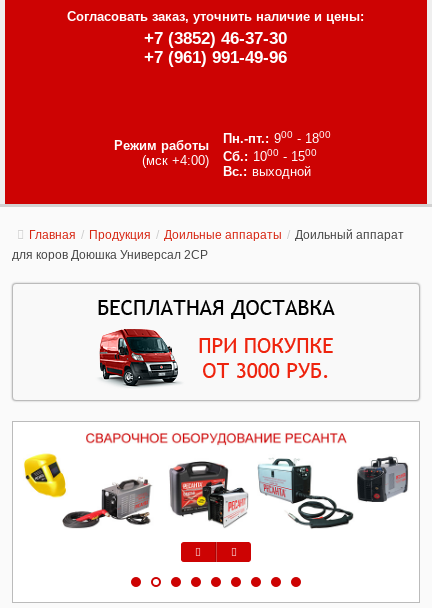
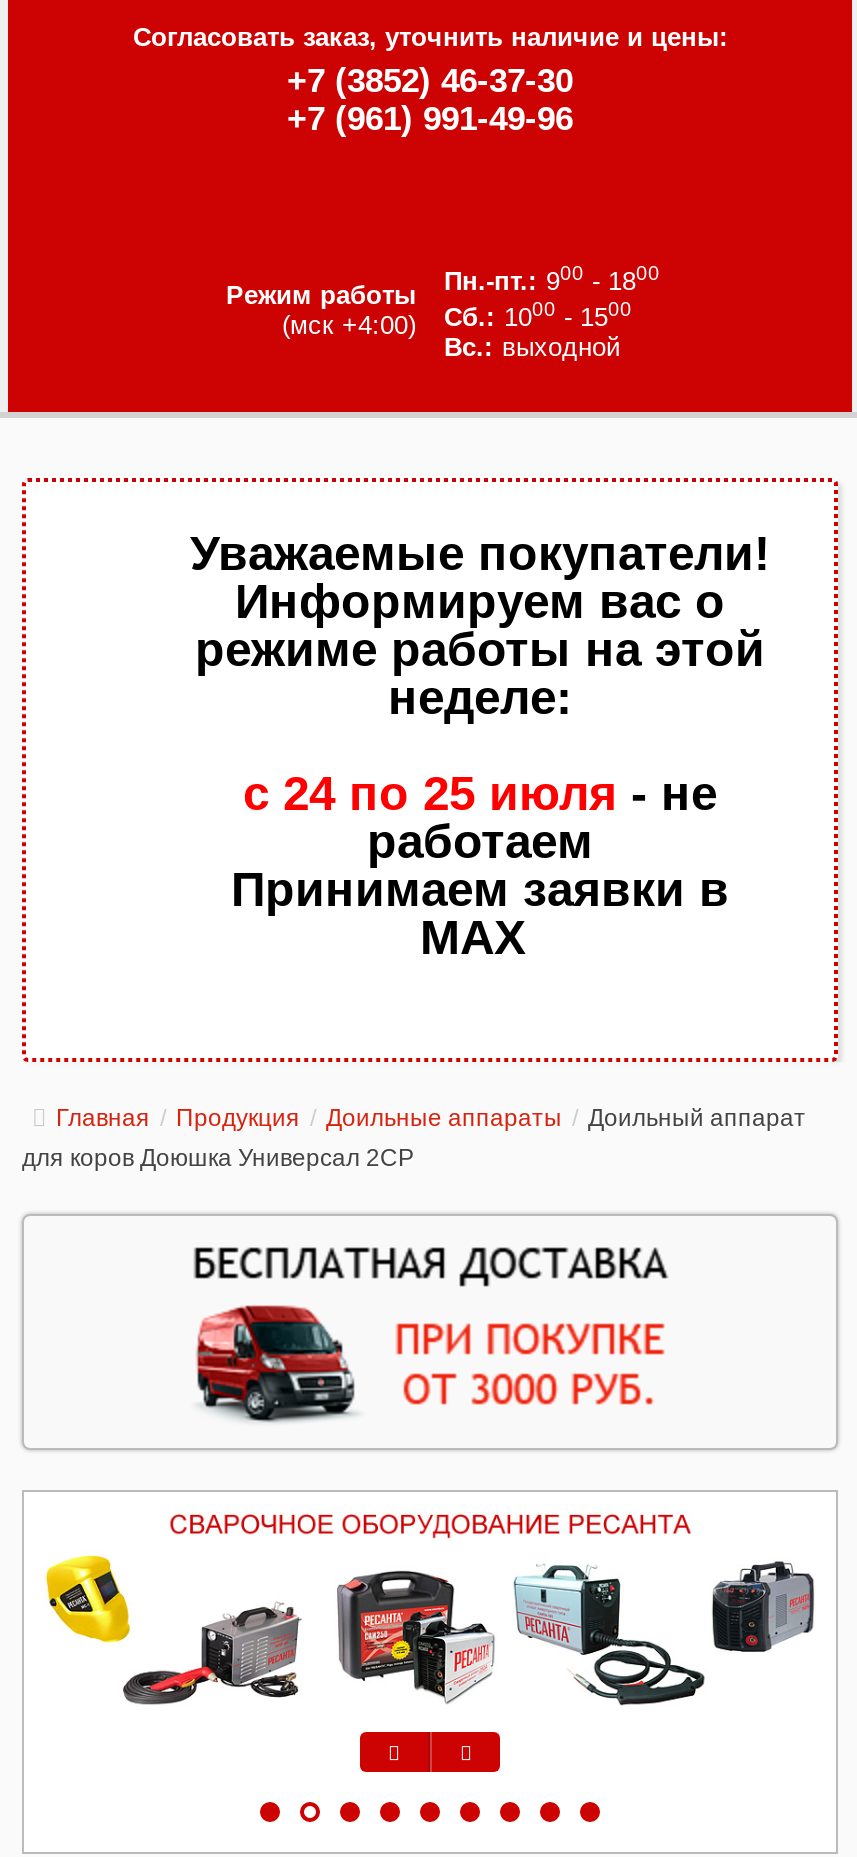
none -> [20,476,840,1062] [image] | Уважаемые покупатели! | Информируем вас о | режиме работы на этой | неделе: | с 24 по 25 июля - не | работаем | Принимаем заявки в | MAX

